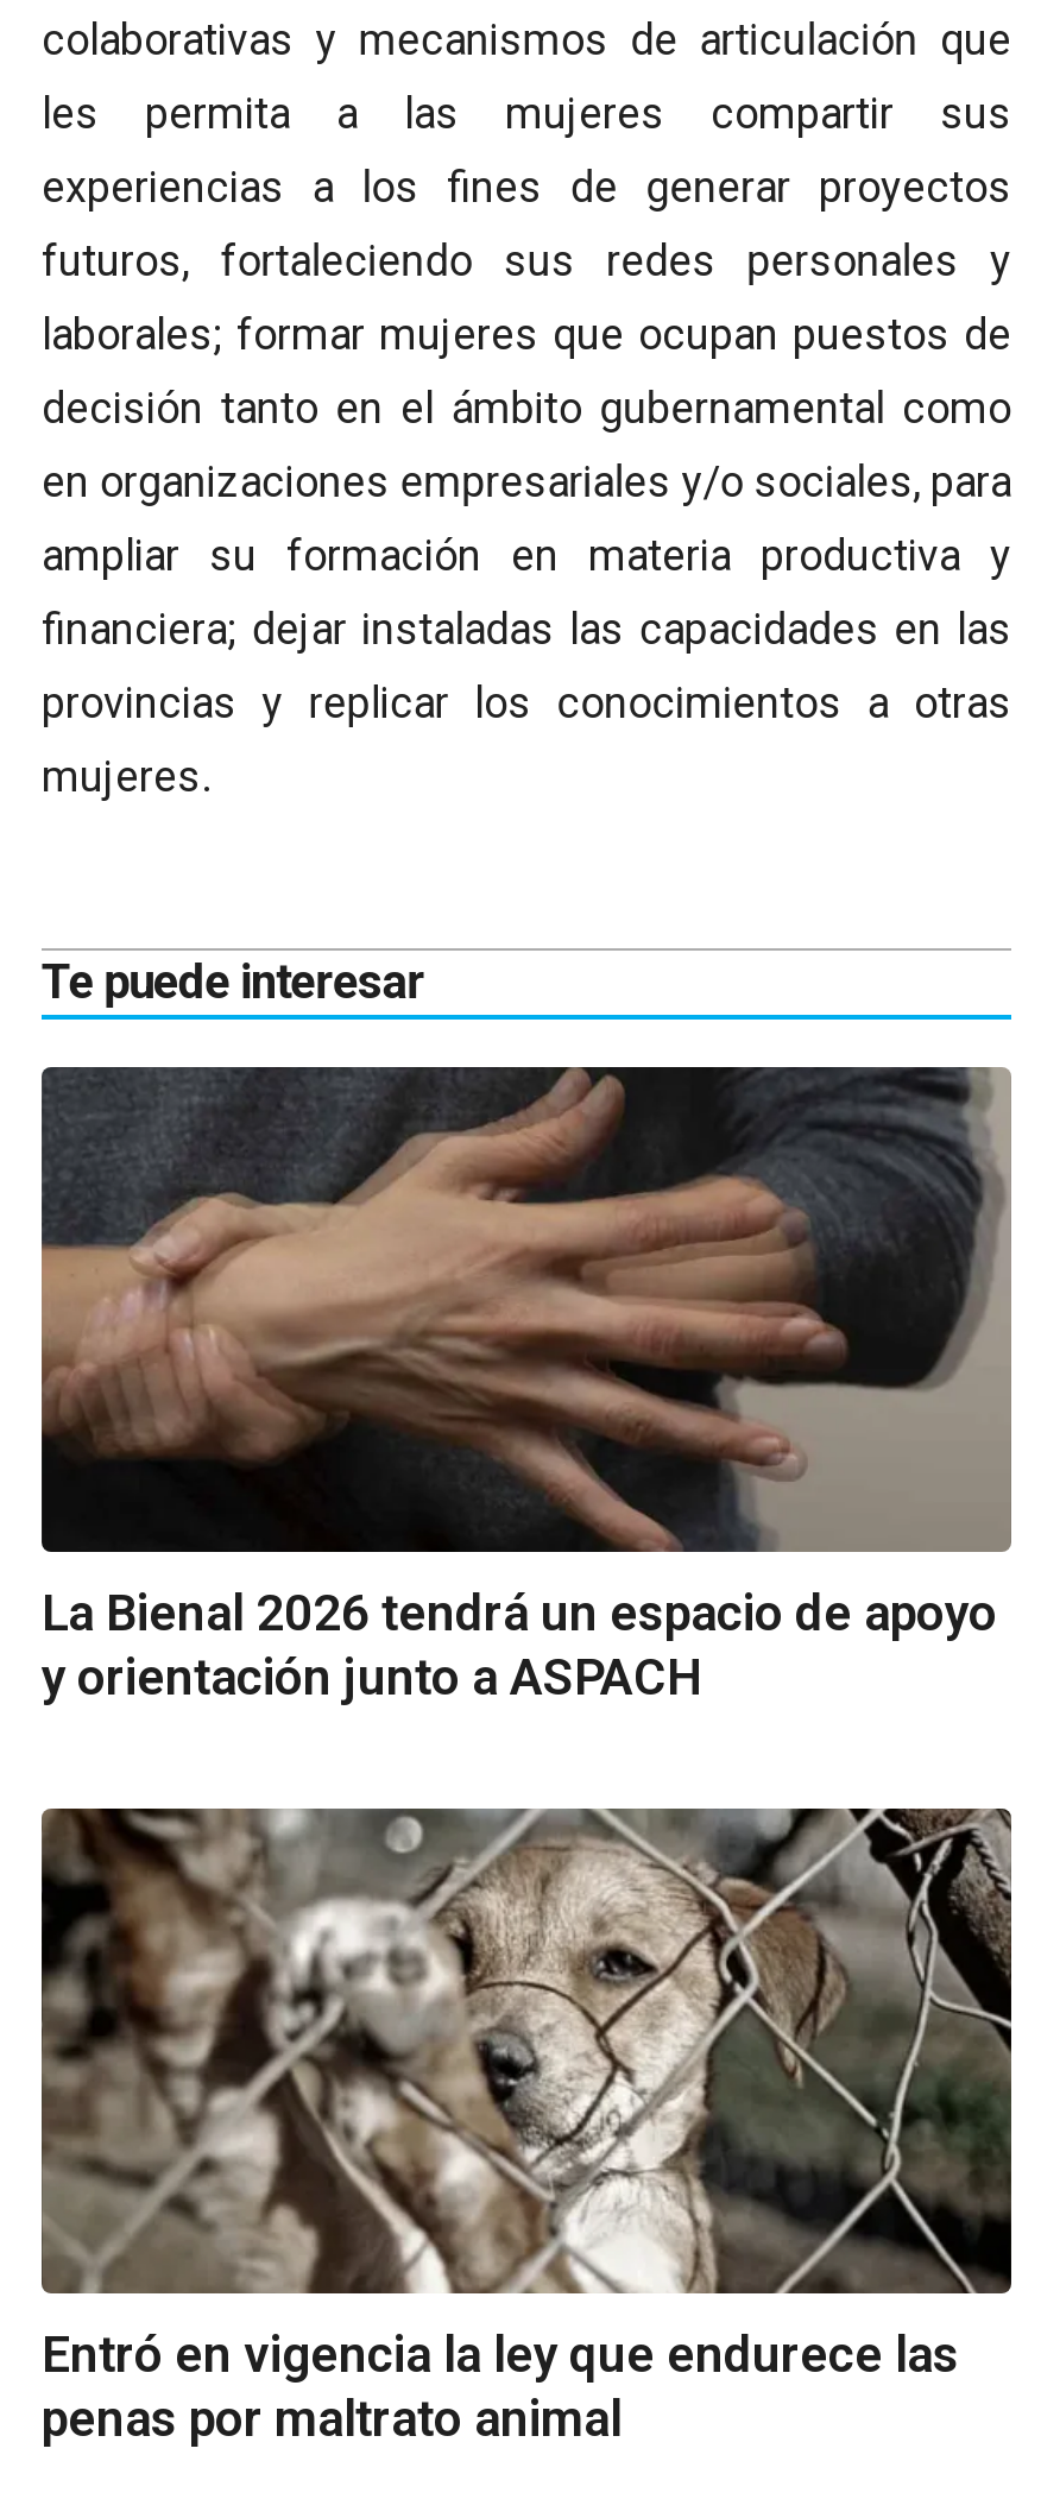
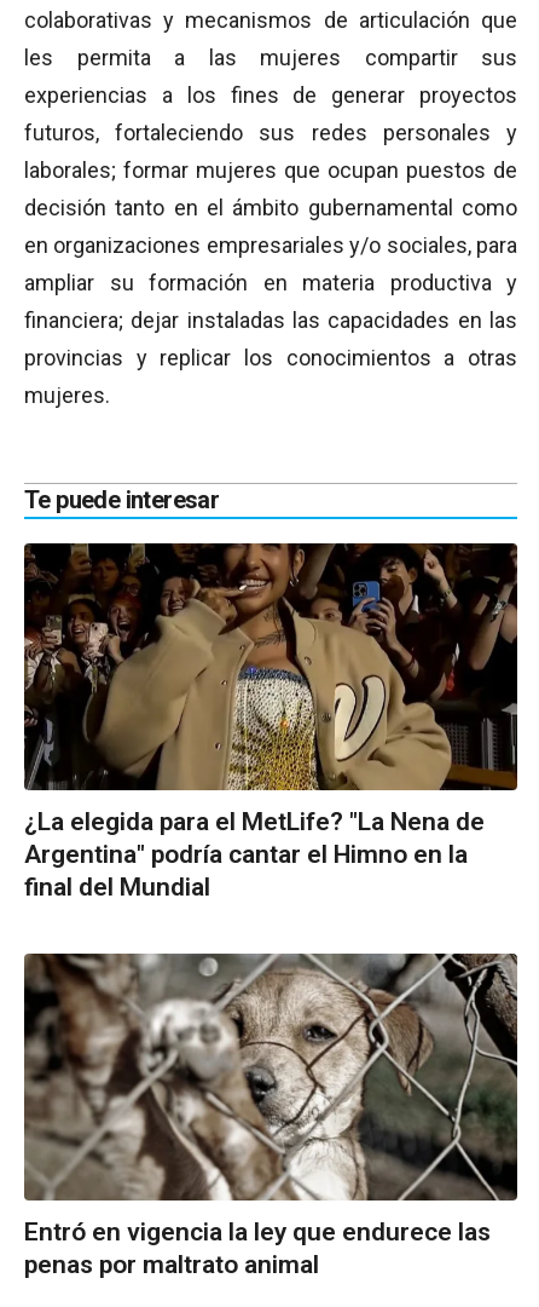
[39,1065,1009,1707] [image] | La Bienal 2026 tendrá un espacio de apoyo | y orientación junto a ASPACH -> [24,542,517,902] [image] | ¿La elegida para el MetLife? "La Nena de | Argentina" podría cantar el Himno en la | final del Mundial

